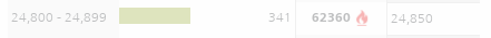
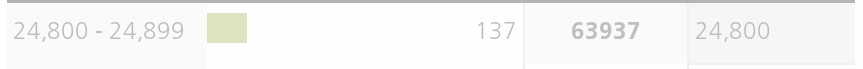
[268,9,292,25] 341 -> [475,16,517,44] 137
[312,9,354,25] 62360 -> [571,16,641,44] 63937
[391,10,433,26] 24,850 -> [695,16,771,44] 24,800

